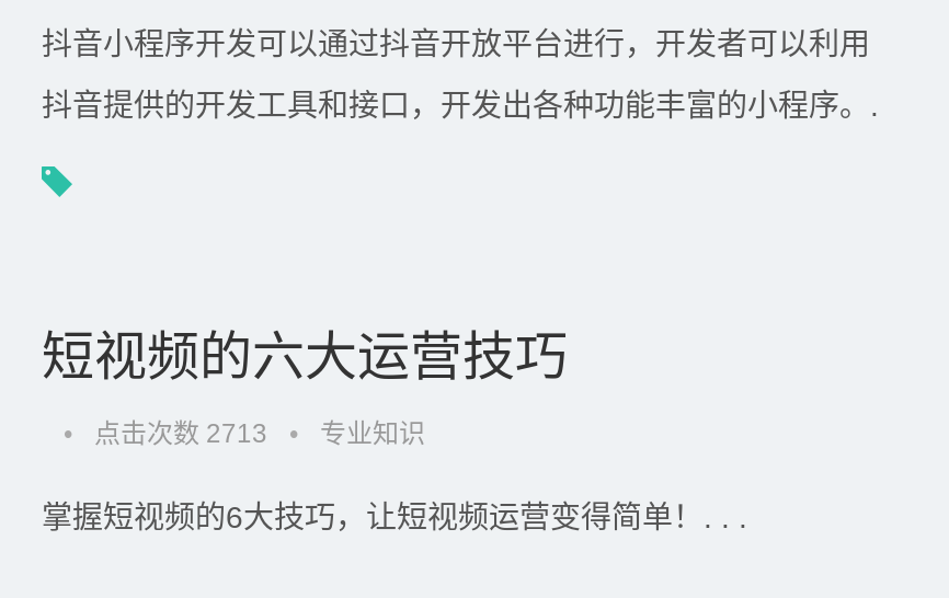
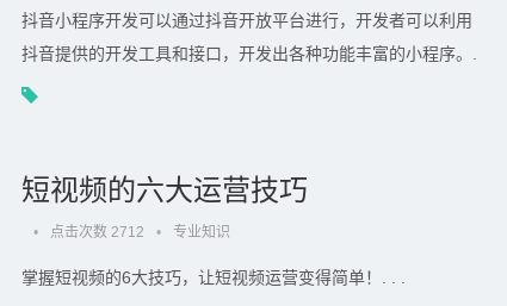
[94,418,267,449] 点击次数 2713 -> [50,224,144,241] 点击次数 2712

